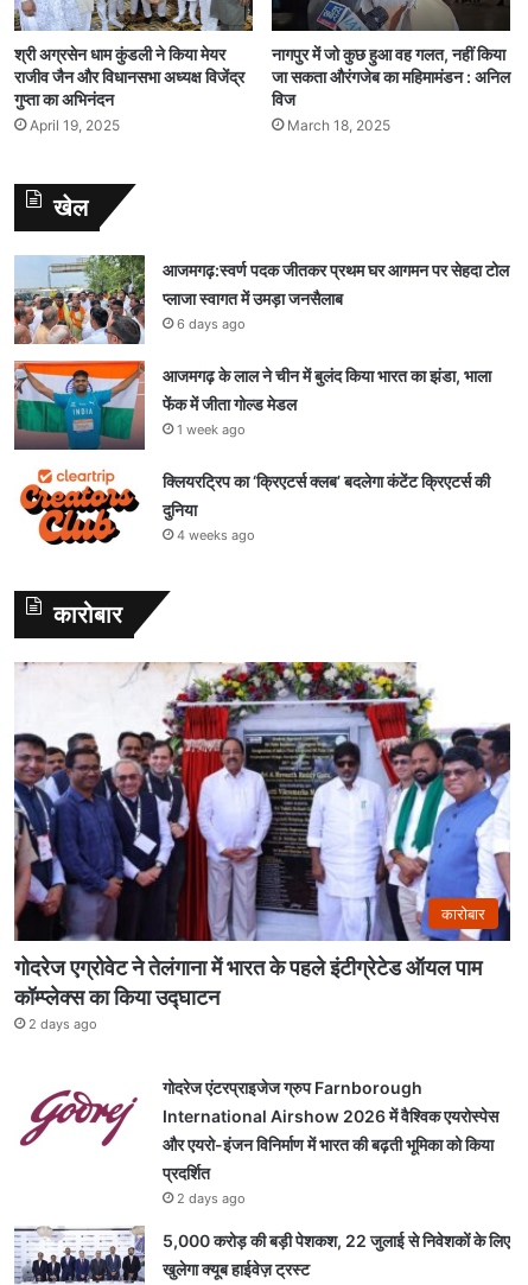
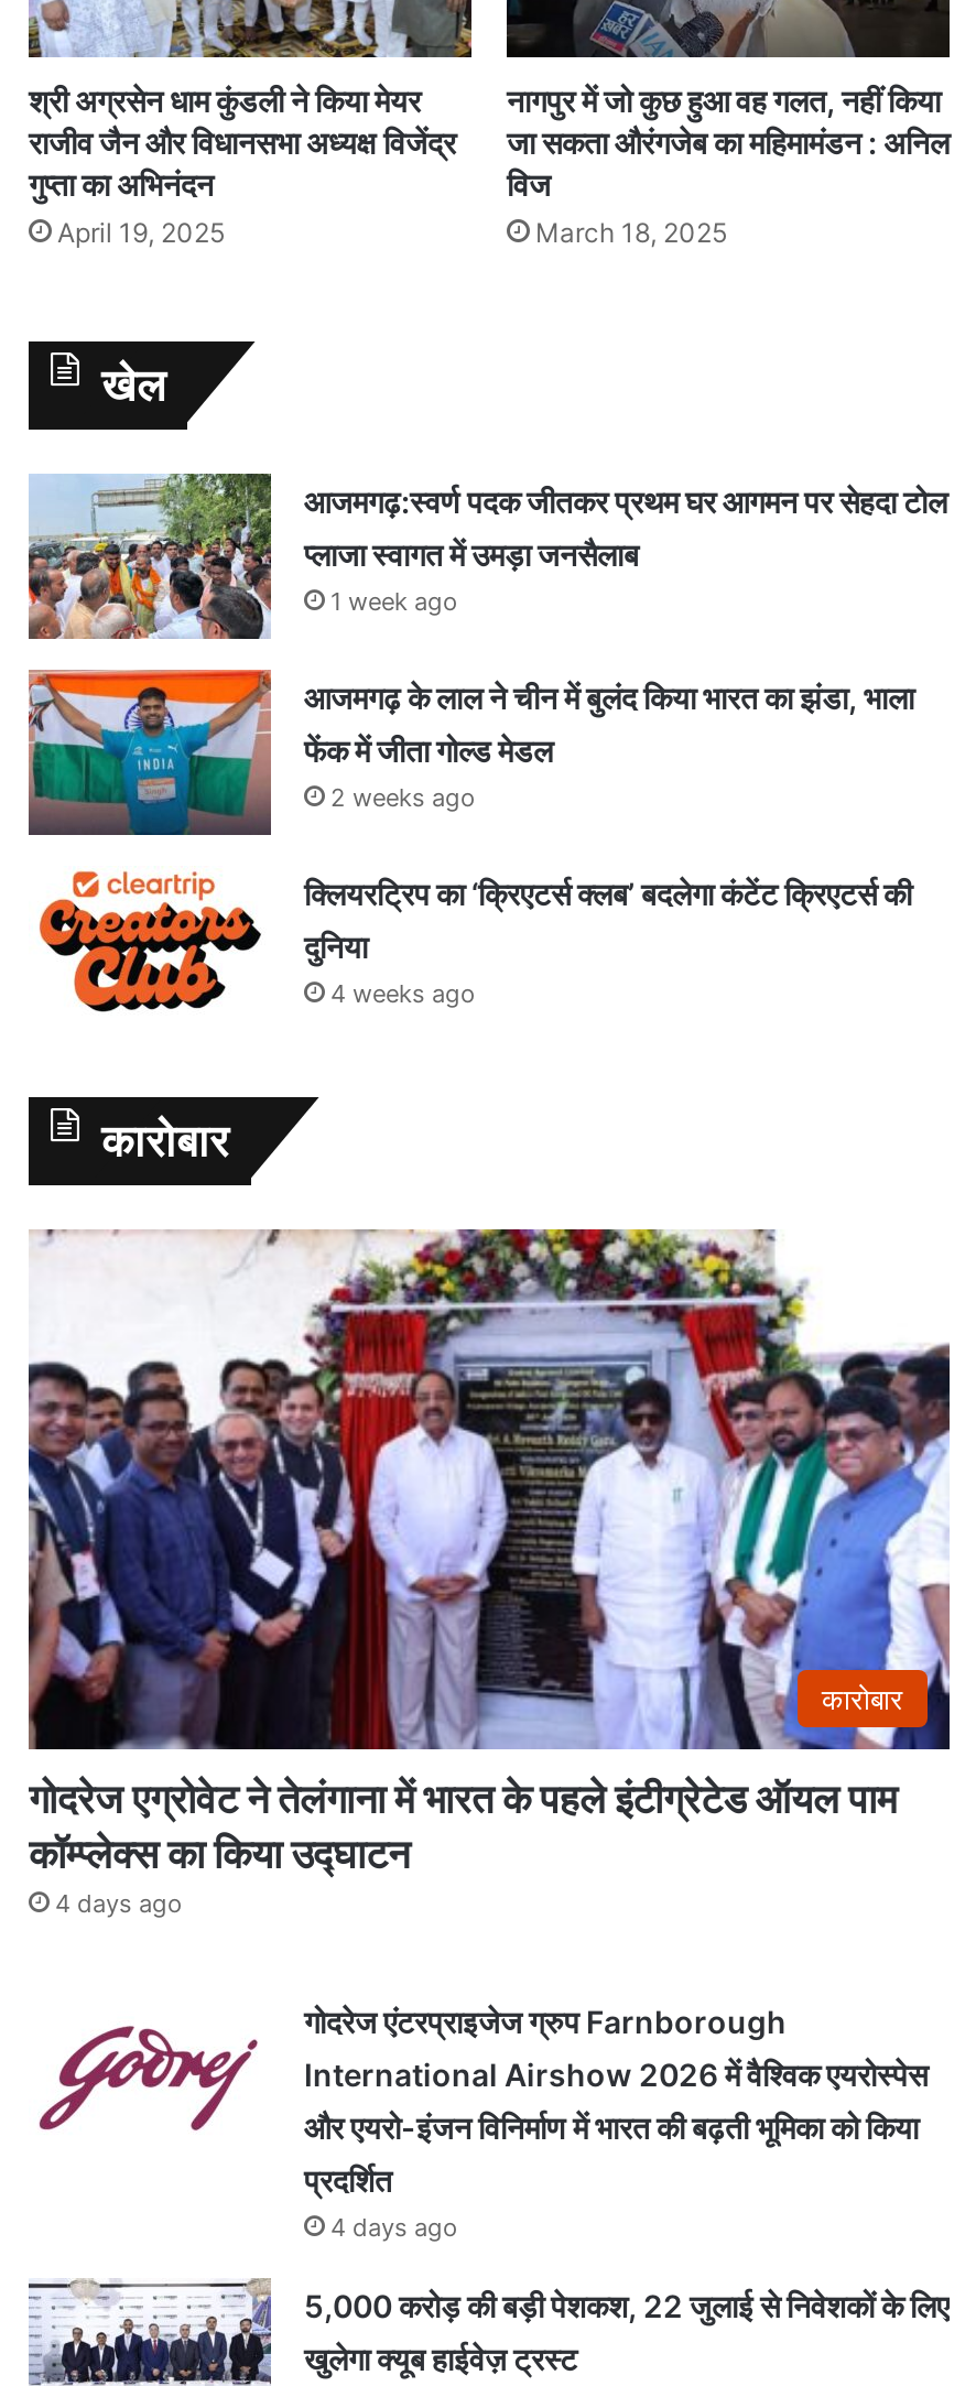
[177,315,246,332] 6 days ago -> [330,585,458,616] 1 week ago
[177,421,246,437] 1 week ago -> [330,781,476,812] 2 weeks ago
[28,1016,97,1033] 2 days ago -> [55,1887,183,1918] 4 days ago
[177,1191,246,1207] 2 days ago -> [330,2211,458,2241] 4 days ago

